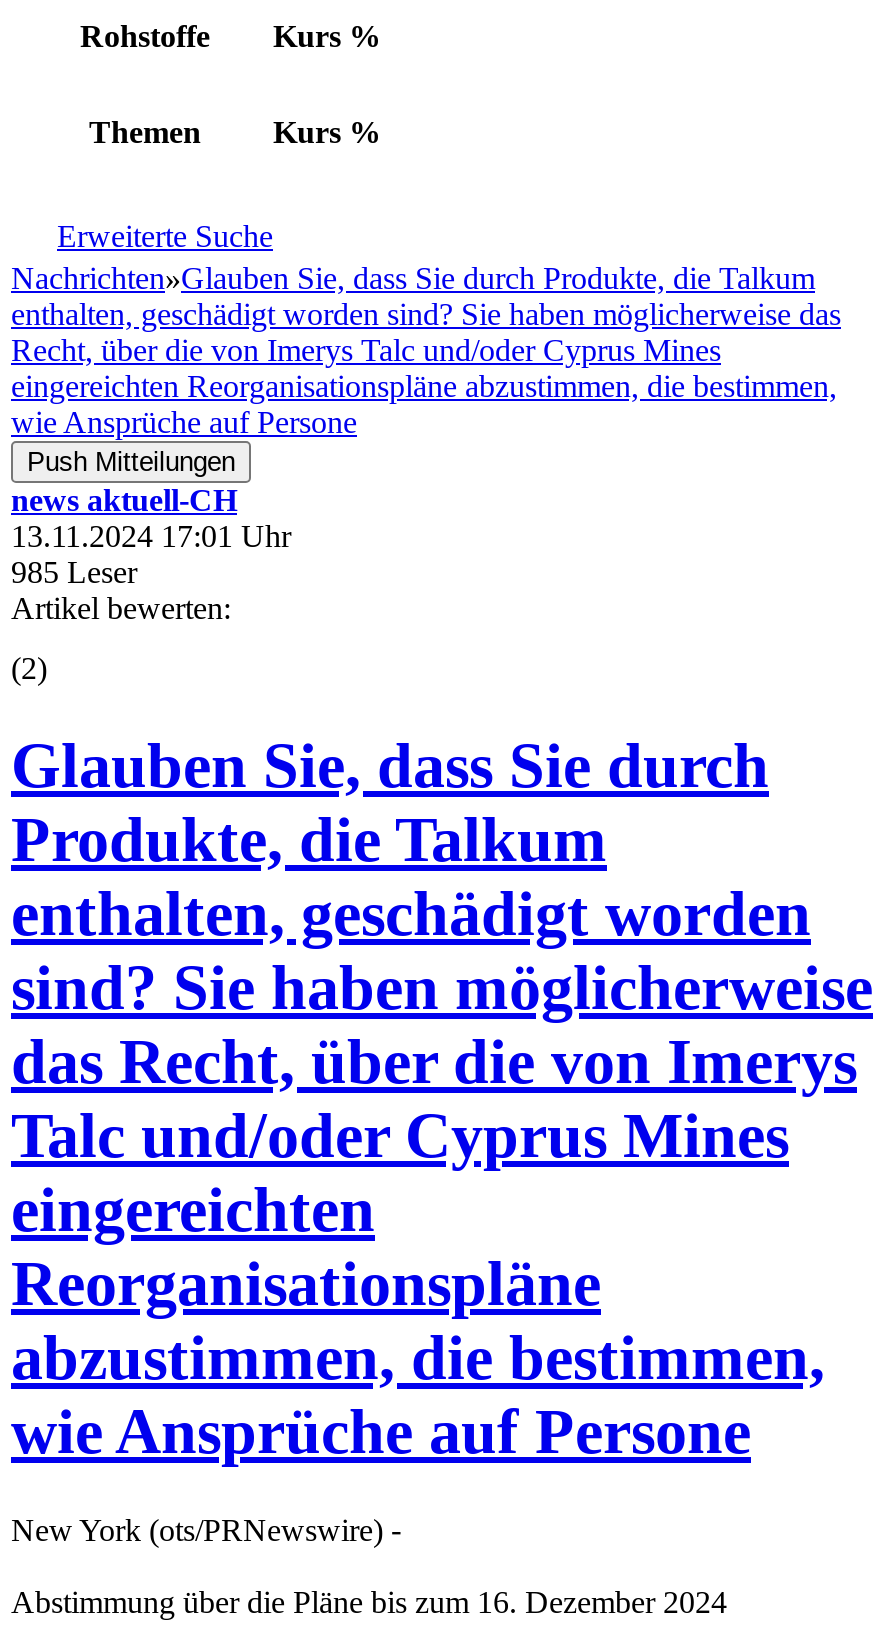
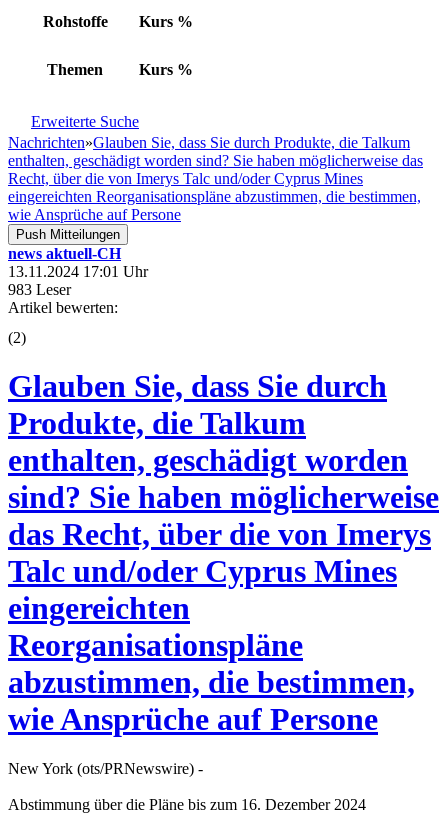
[11,555,137,589] 985 Leser -> [8,281,71,298] 983 Leser

